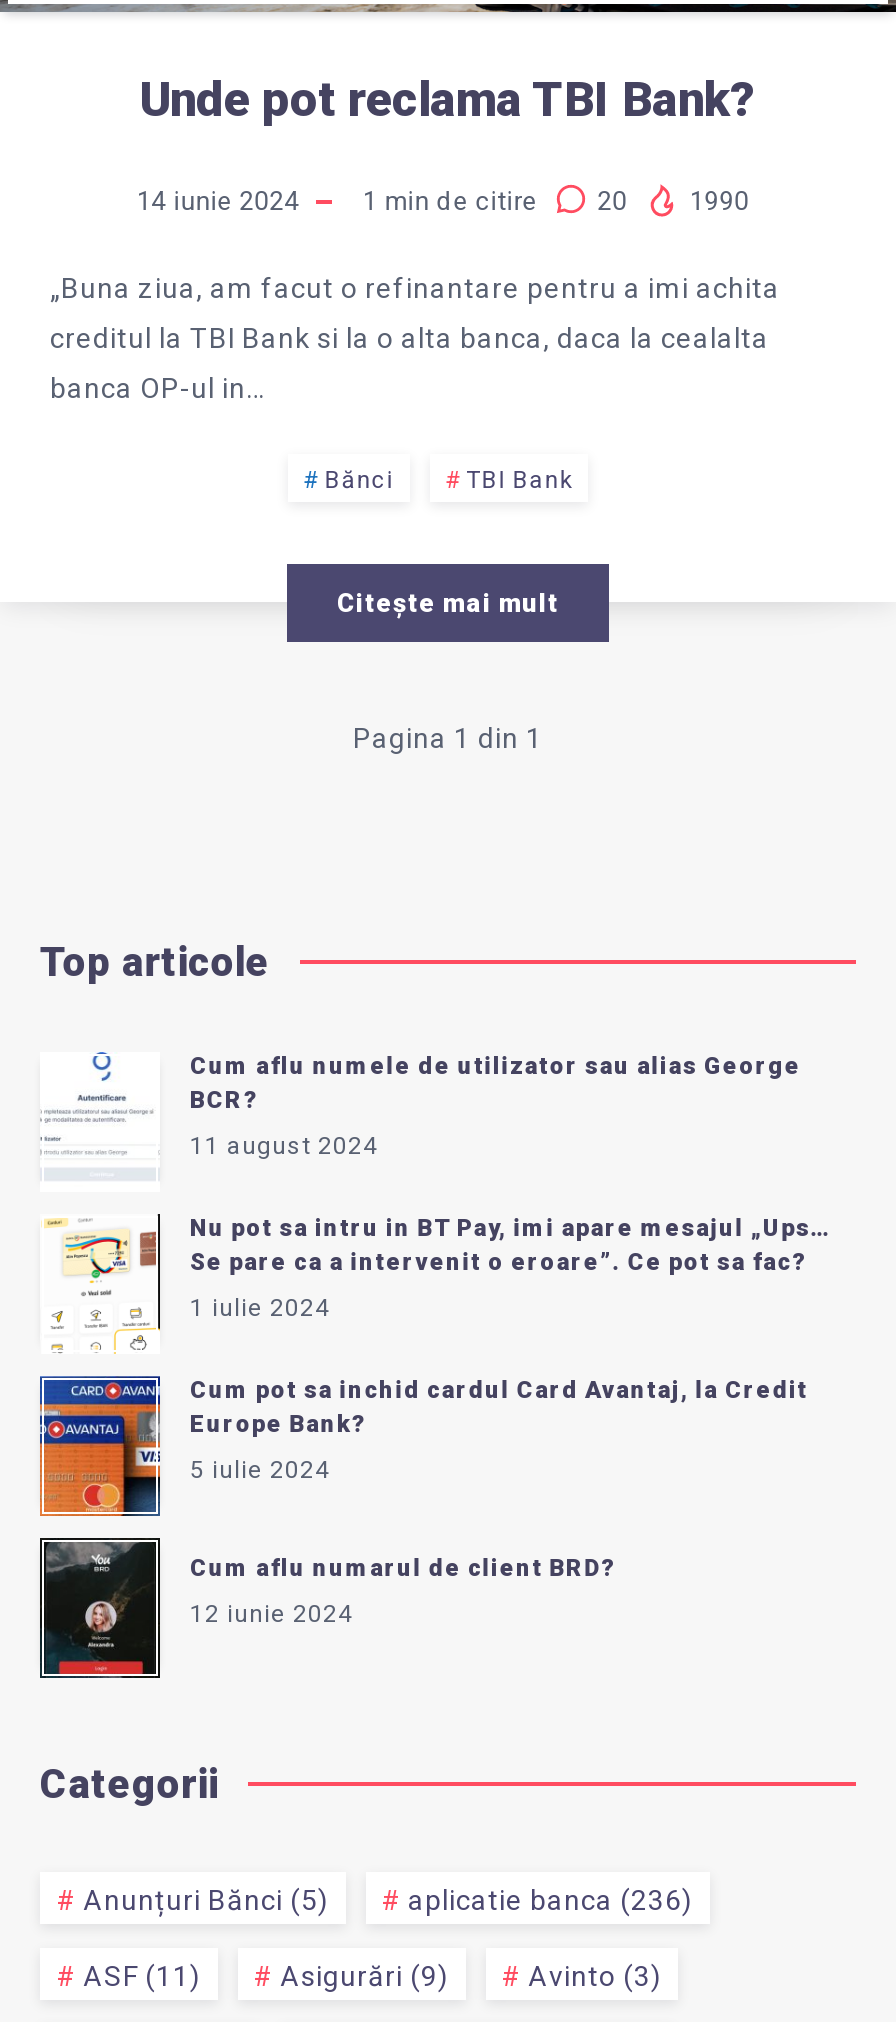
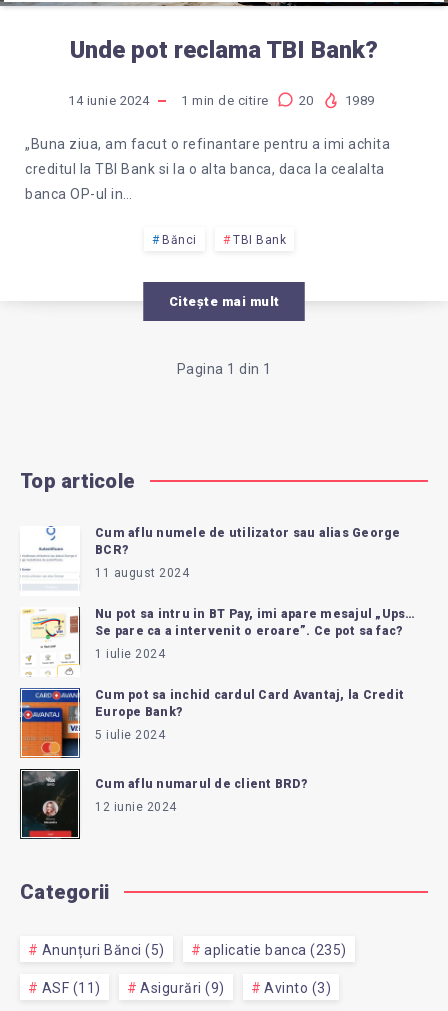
[362,185,750,215] 1 min de citire 20 1990 -> [181,93,375,108] 1 min de citire 20 1989
[408,1883,693,1915] aplicatie banca (236) -> [204,942,346,958] aplicatie banca (235)

